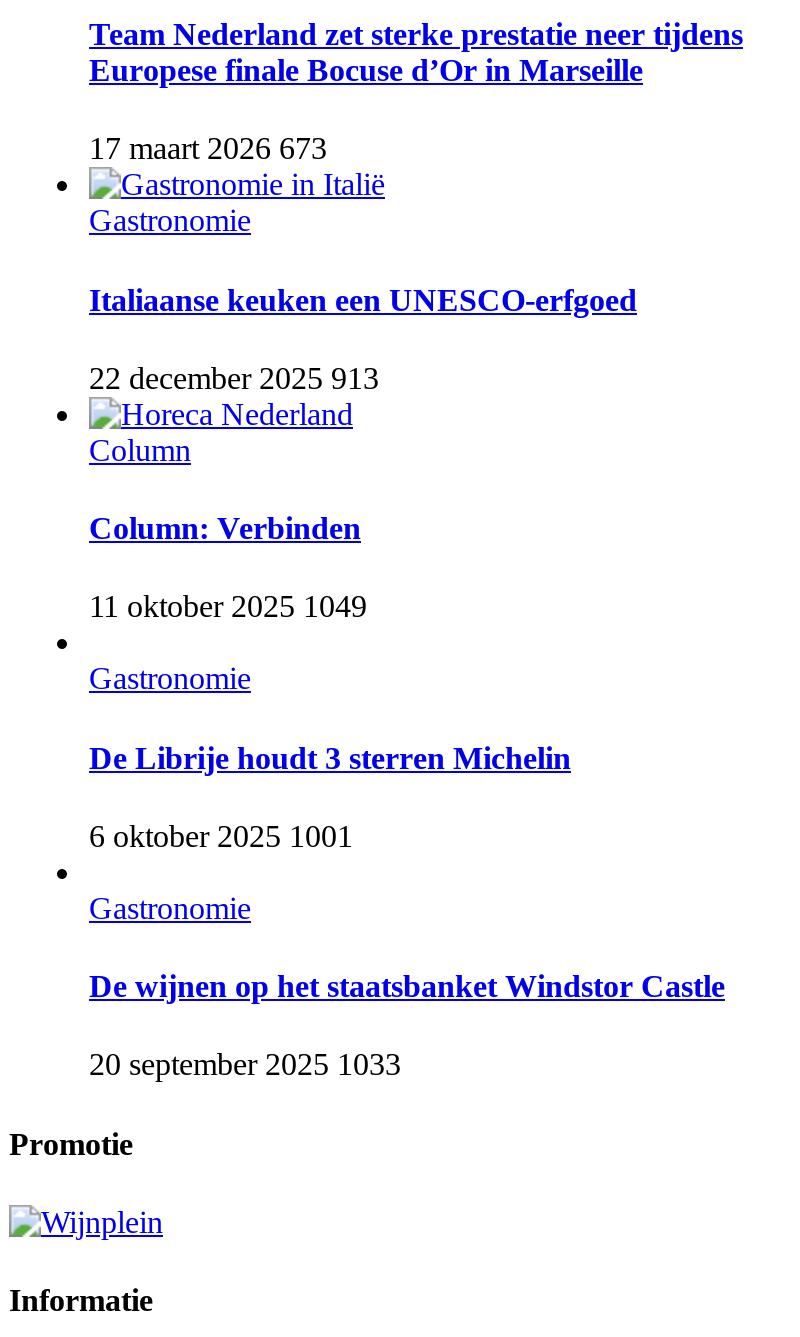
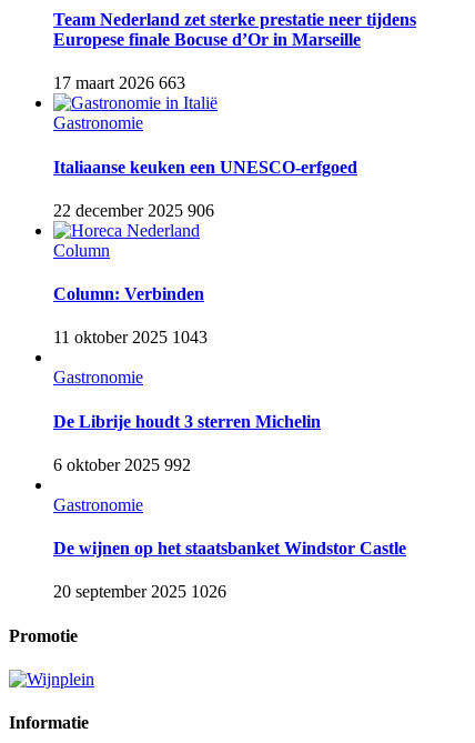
[89,132,327,166] 17 maart 2026 673 -> [53,74,185,93] 17 maart 2026 663
[89,361,379,395] 22 december 2025 913 -> [53,201,214,220] 22 december 2025 906
[89,590,367,624] 11 oktober 2025 1049 -> [53,328,208,347] 11 oktober 2025 1043
[89,819,353,853] 6 oktober 2025 1001 -> [53,455,191,474] 6 oktober 2025 992
[89,1048,401,1082] 20 september 2025 1033 -> [53,582,226,601] 20 september 2025 1026

